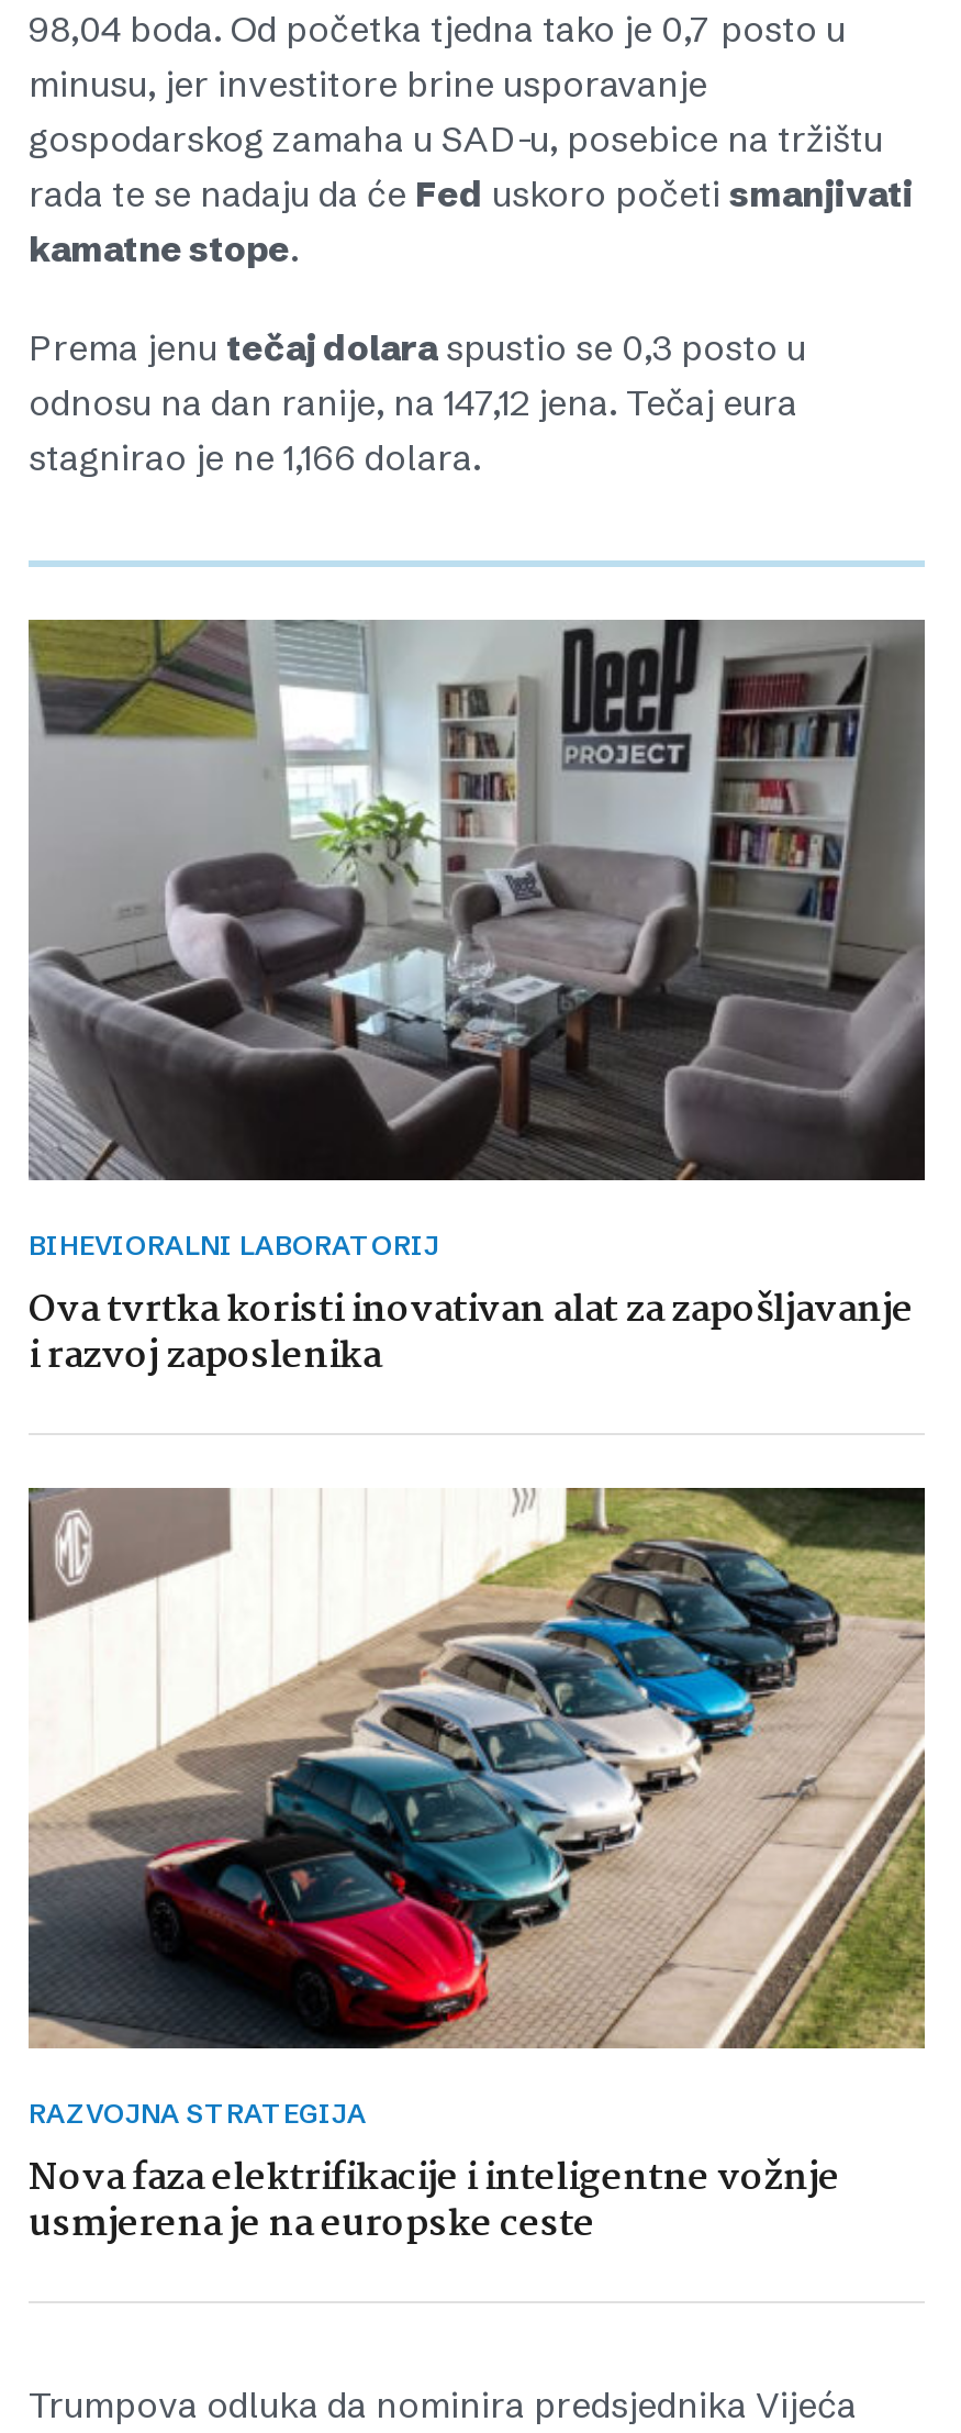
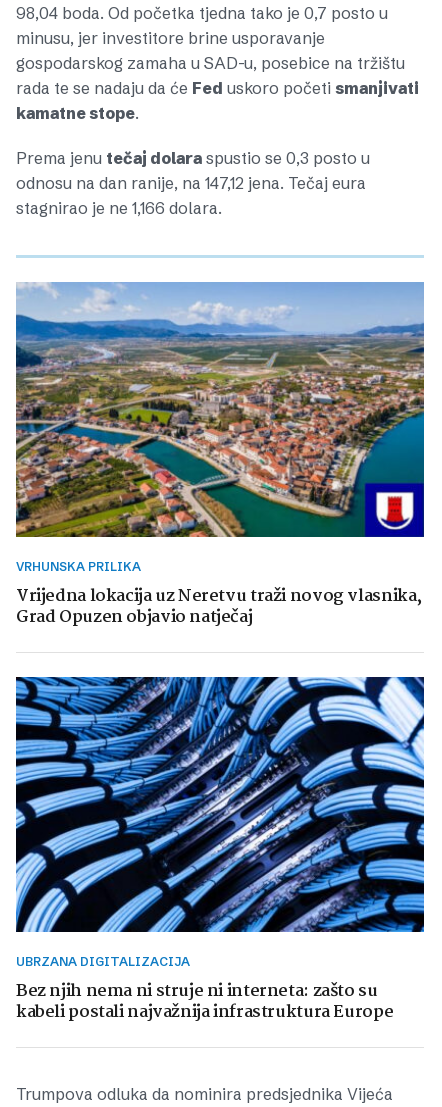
[26,618,927,1387] [image] | BIHEVIORALNI LABORATORIJ | Ova tvrtka koristi inovativan alat za zapošljavanje | i razvoj zaposlenika -> [15,281,425,631] [image] | VRHUNSKA PRILIKA | Vrijedna lokacija uz Neretvu traži novog vlasnika, | Grad Opuzen objavio natječaj
[26,1486,927,2255] [image] | RAZVOJNA STRATEGIJA | Nova faza elektrifikacije i inteligentne vožnje | usmjerena je na europske ceste -> [15,676,425,1026] [image] | UBRZANA DIGITALIZACIJA | Bez njih nema ni struje ni interneta: zašto su | kabeli postali najvažnija infrastruktura Europe

